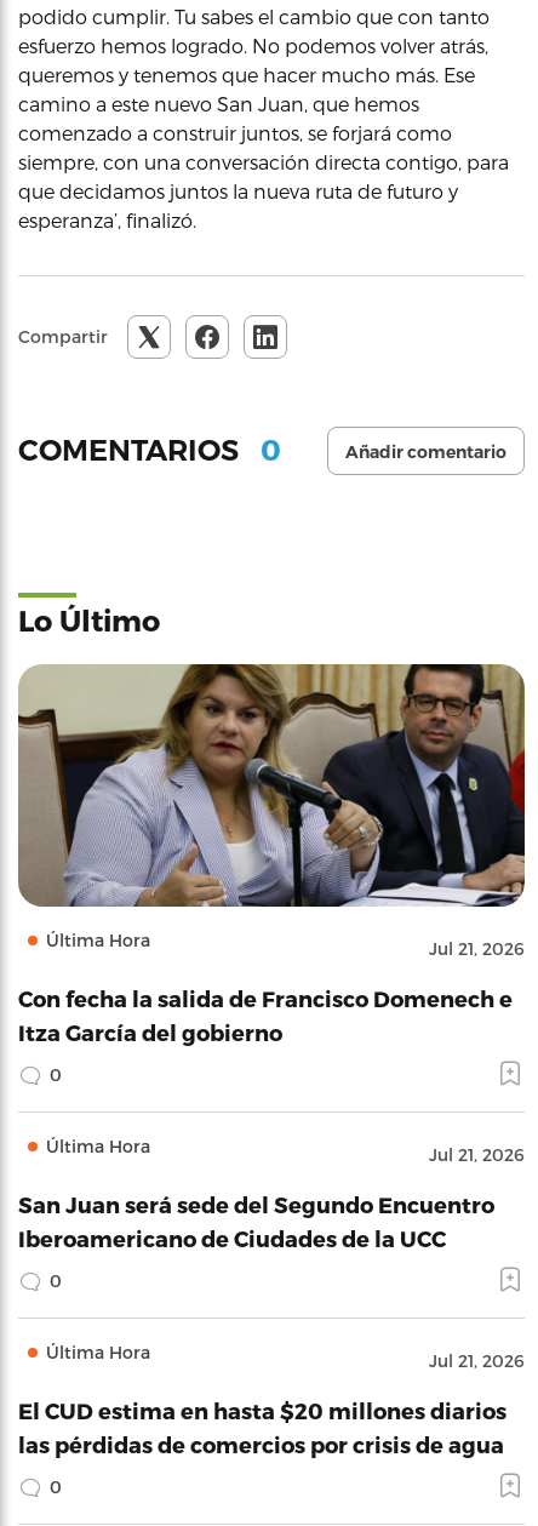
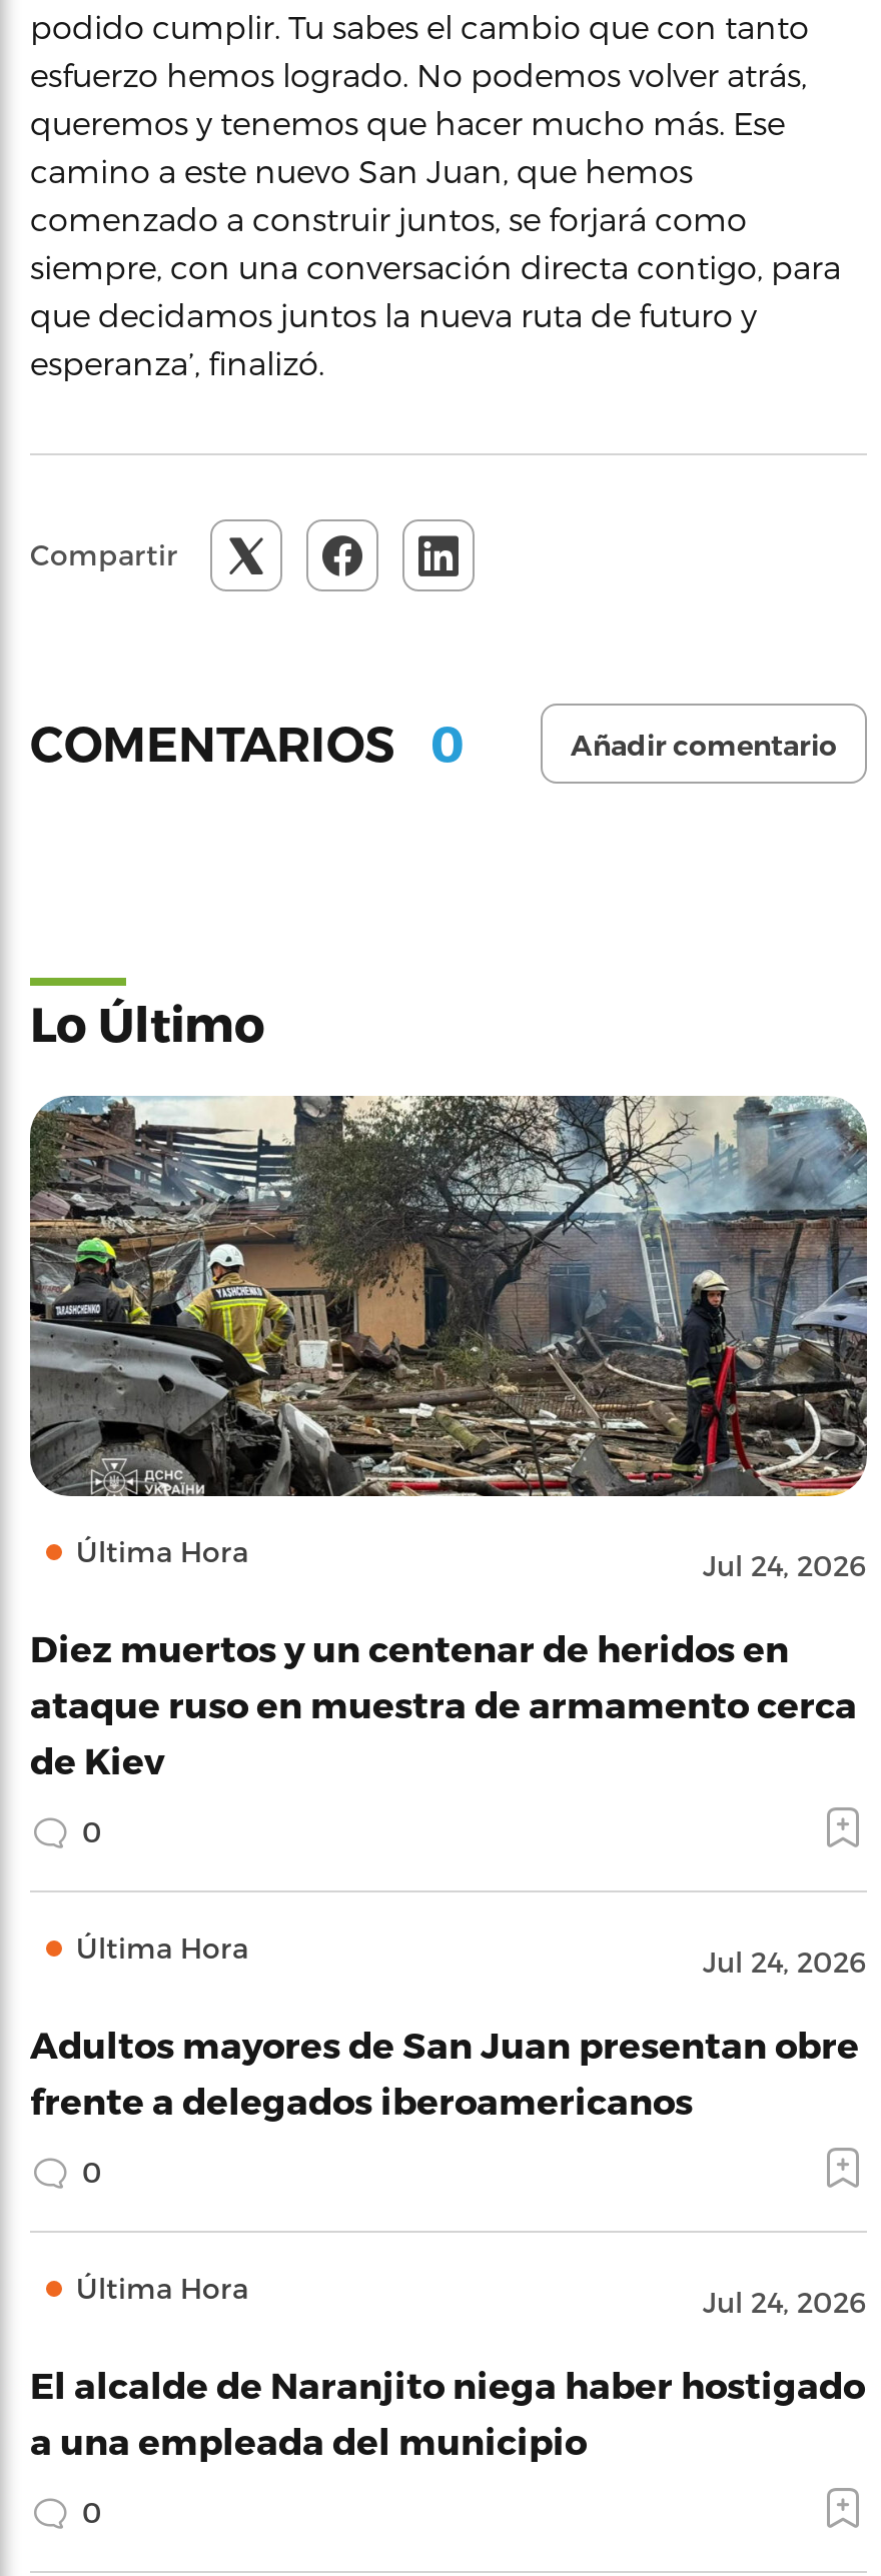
[18,663,526,958] [image] | Jul 21, 2026 -> [28,1093,869,1583] [image] | Jul 24, 2026
[18,985,513,1044] Con fecha la salida de Francisco Domenech e | Itza García del gobierno -> [30,1627,857,1781] Diez muertos y un centenar de heridos en | ataque ruso en muestra de armamento cerca | de Kiev
[429,1144,525,1164] Jul 21, 2026 -> [703,1945,867,1979] Jul 24, 2026
[18,1191,494,1250] San Juan será sede del Segundo Encuentro | Iberoamericano de Ciudades de la UCC -> [30,2023,859,2121] Adultos mayores de San Juan presentan obre | frente a delegados iberoamericanos
[429,1350,525,1370] Jul 21, 2026 -> [703,2285,867,2319] Jul 24, 2026
[18,1397,506,1457] El CUD estima en hasta $20 millones diarios | las pérdidas de comercios por crisis de agua -> [30,2363,865,2461] El alcalde de Naranjito niega haber hostigado | a una empleada del municipio

